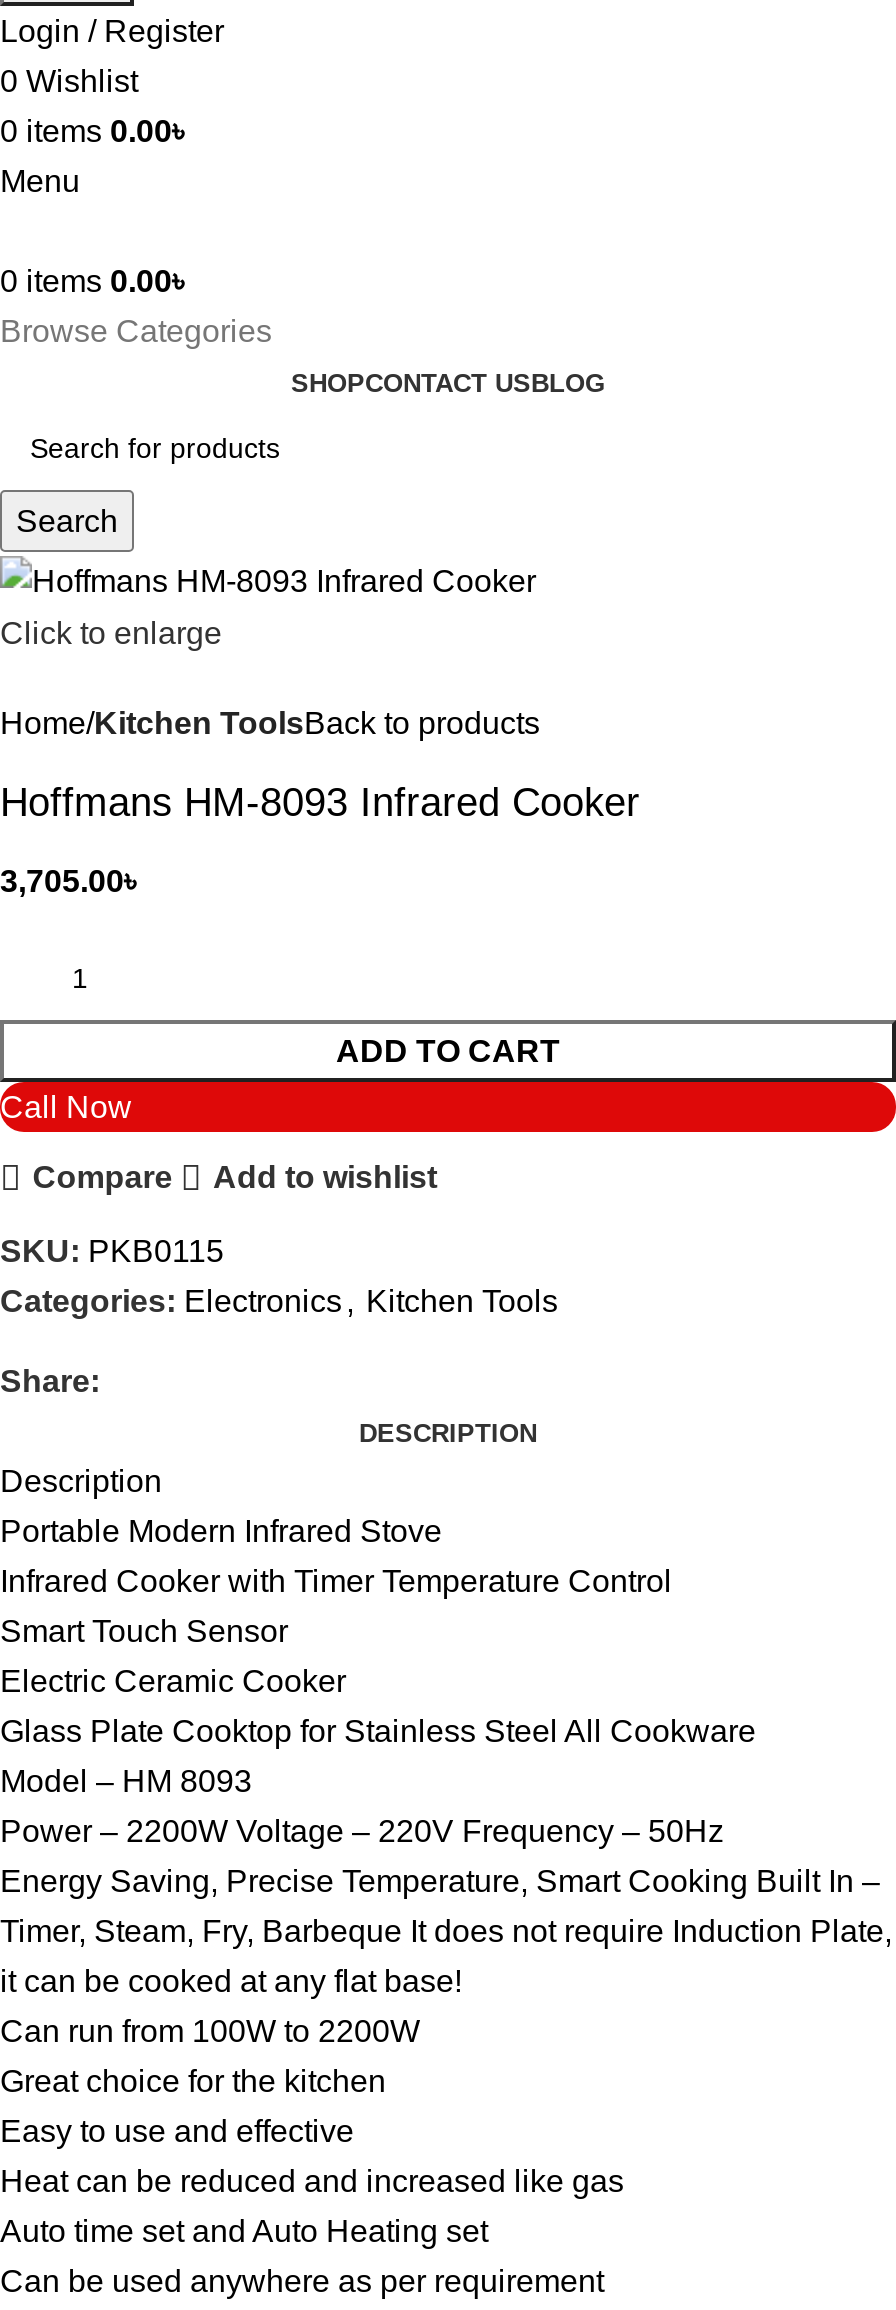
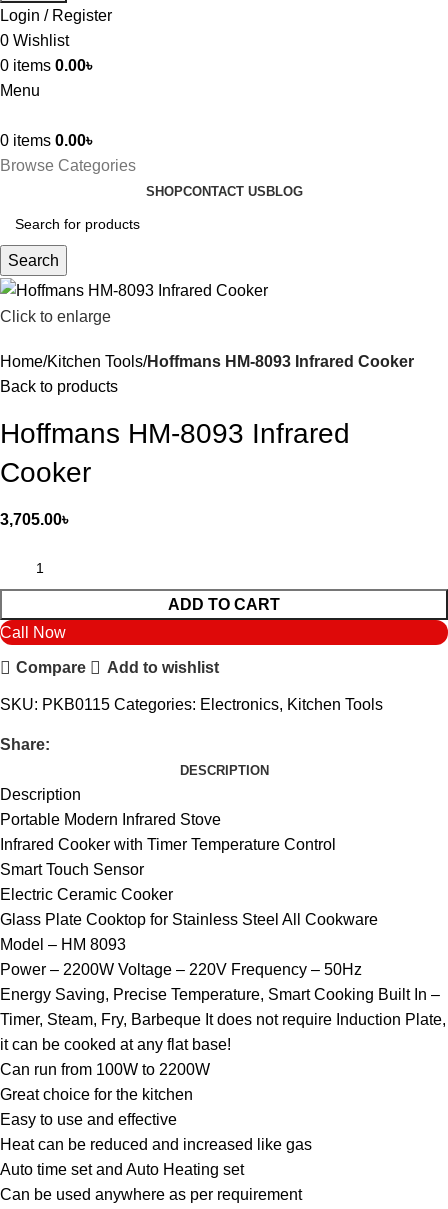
[0,706,640,824] Home Kitchen ToolsBack to products | Hoffmans HM-8093 Infrared Cooker -> [0,353,414,488] Home Kitchen Tools Hoffmans HM-8093 Infrared Cooker | Back to products | Hoffmans HM-8093 Infrared | Cooker
moved [0,864,560,1195] -> [0,511,280,676]: 3,705.00৳ | ADD TO CART | Call Now | Compare | Add to wishlist

